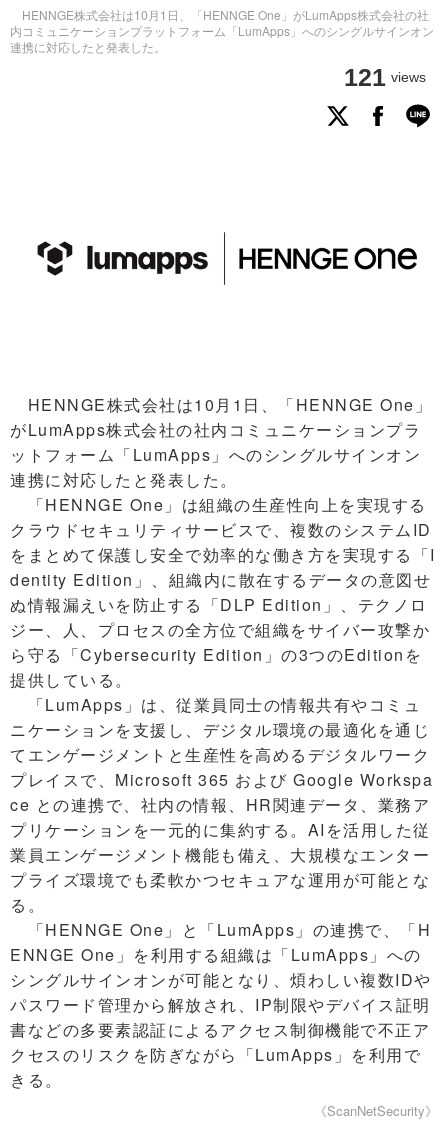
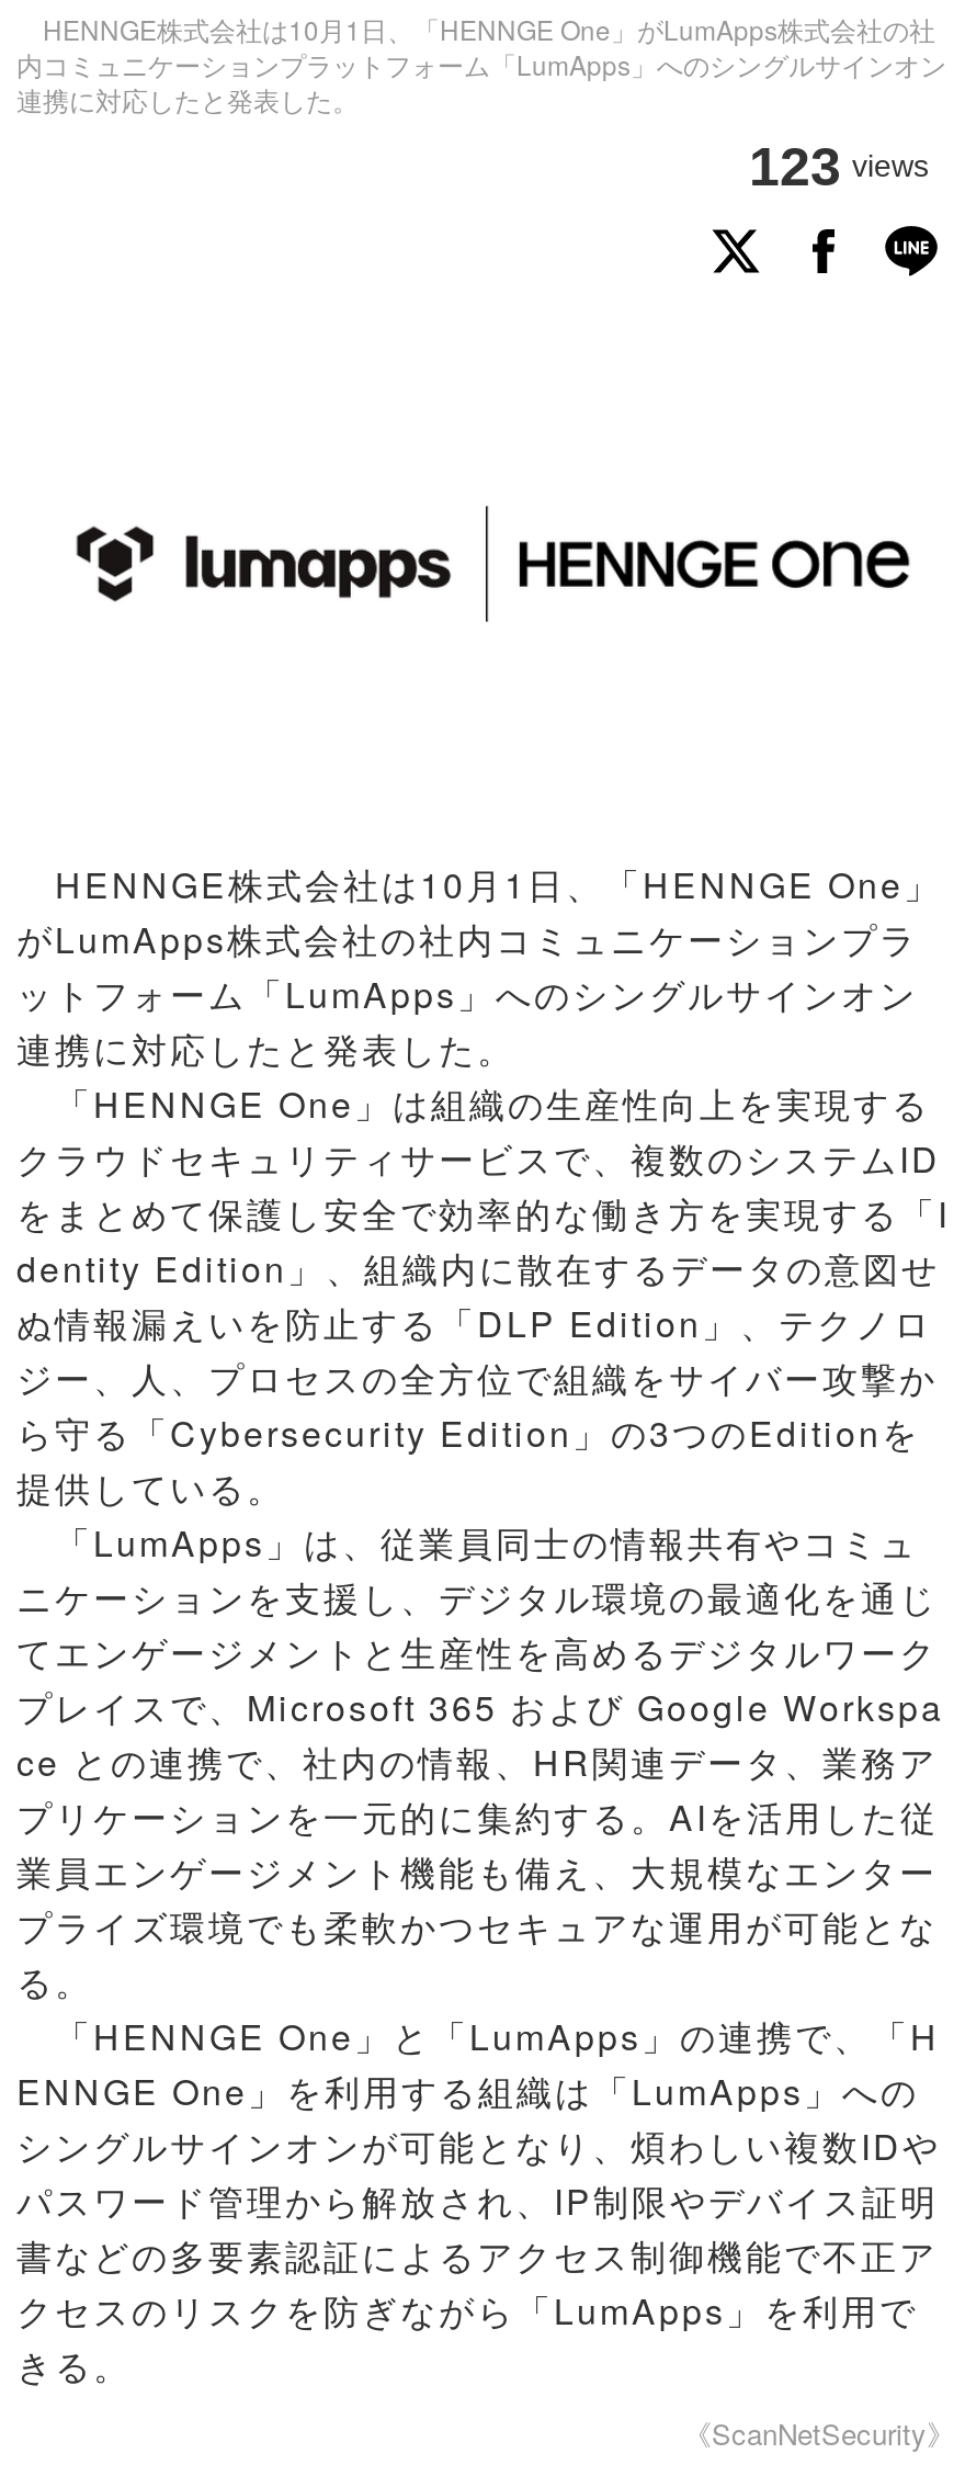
[344,63,426,91] 121 views -> [749,135,929,196] 123 views

